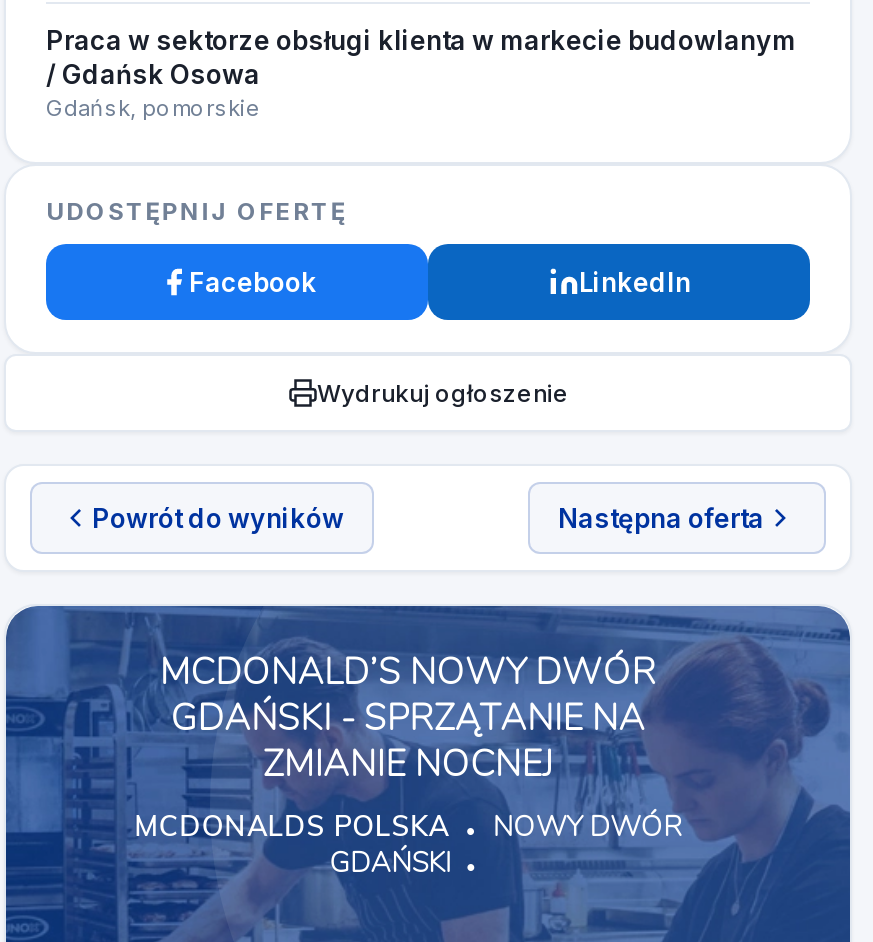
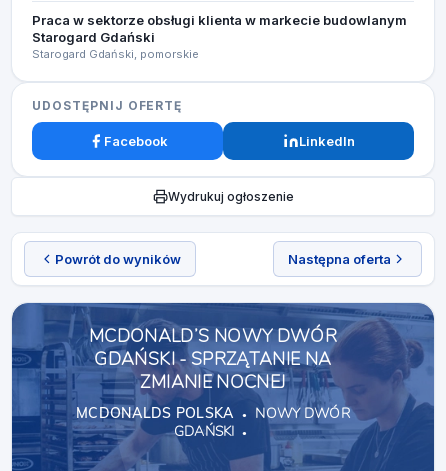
[46,58,260,122] / Gdańsk Osowa | Gdańsk, pomorskie -> [32,29,199,61] Starogard Gdański | Starogard Gdański, pomorskie

